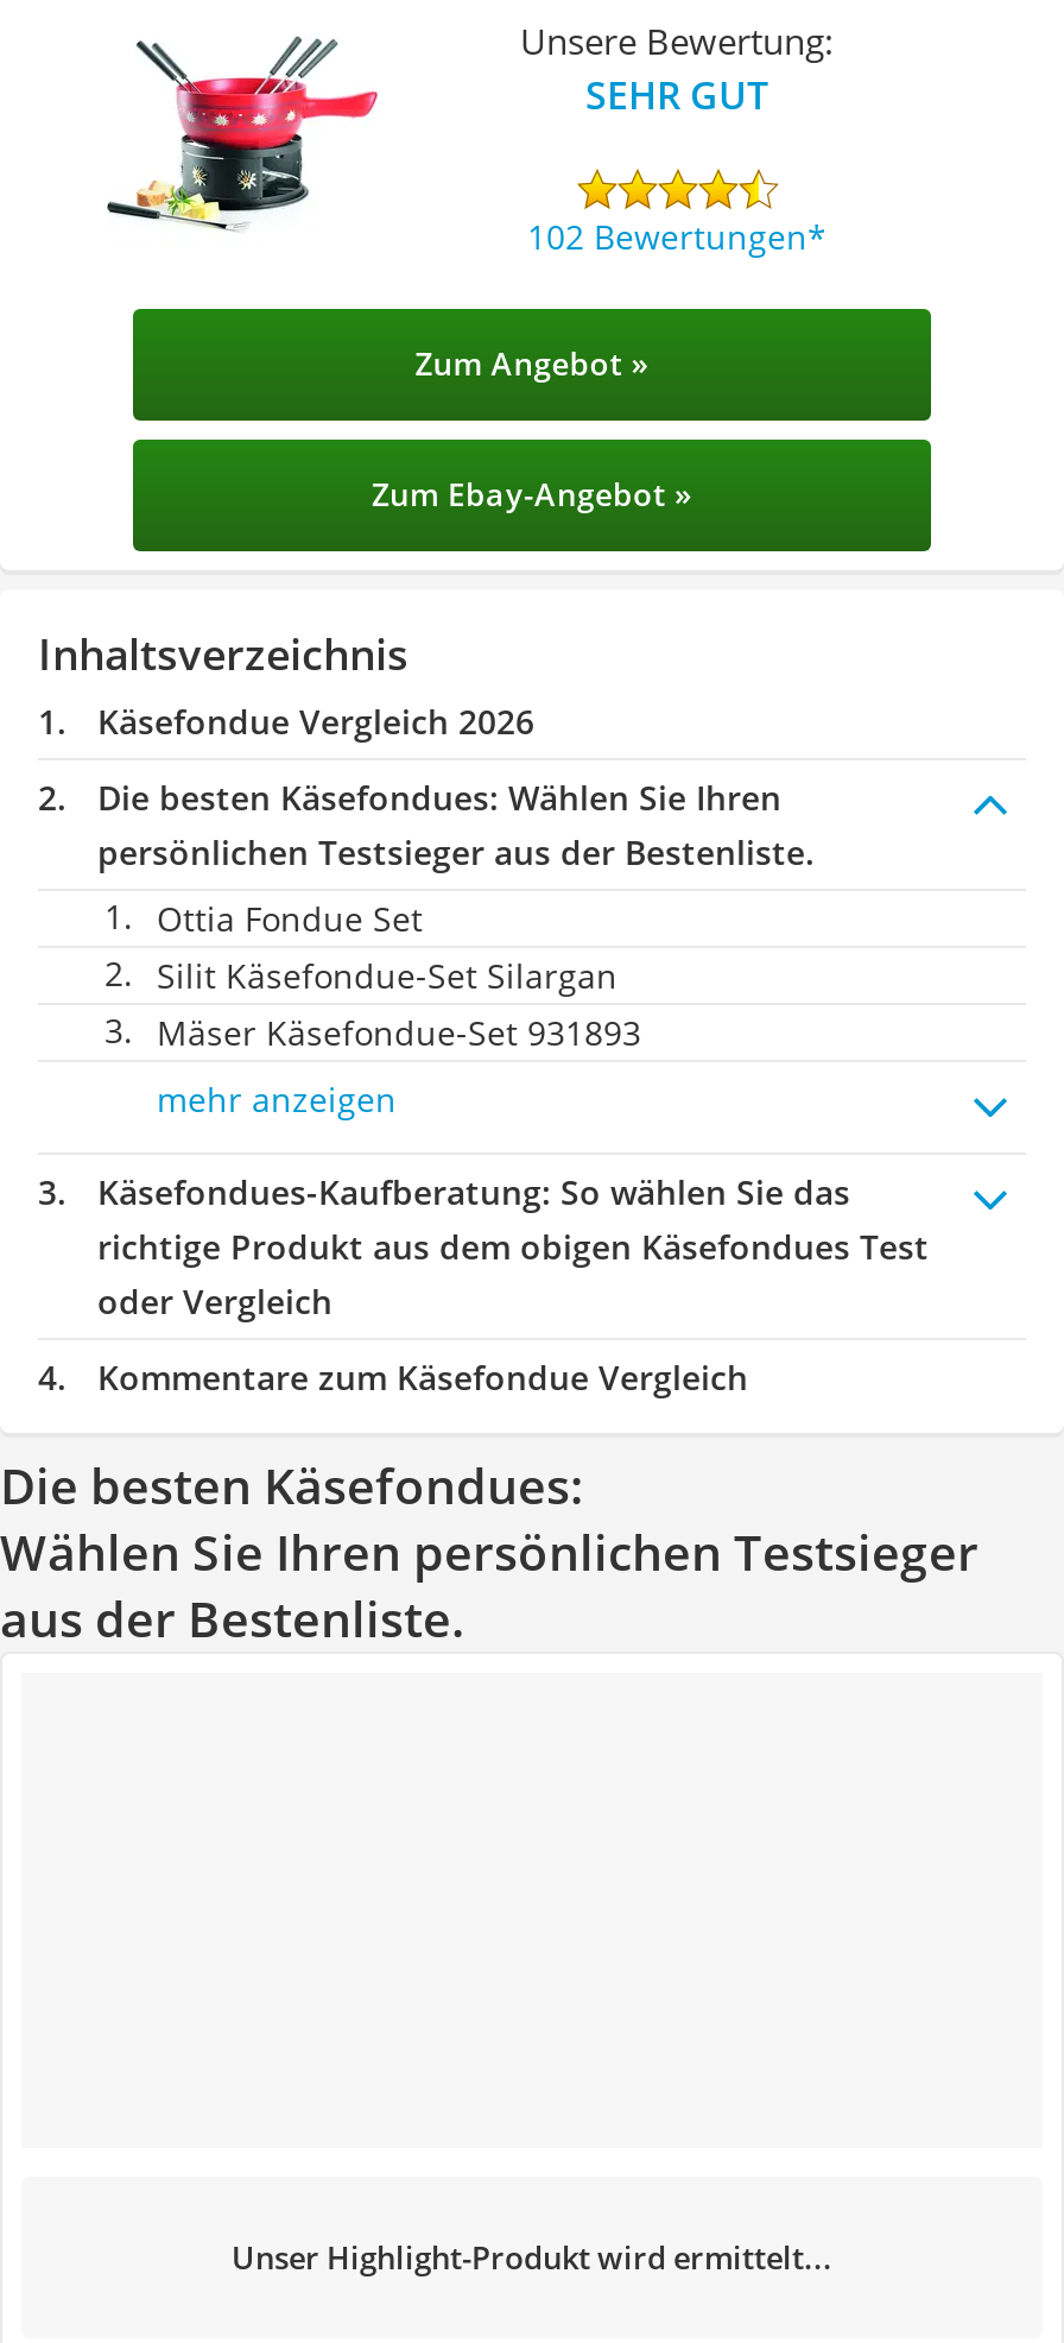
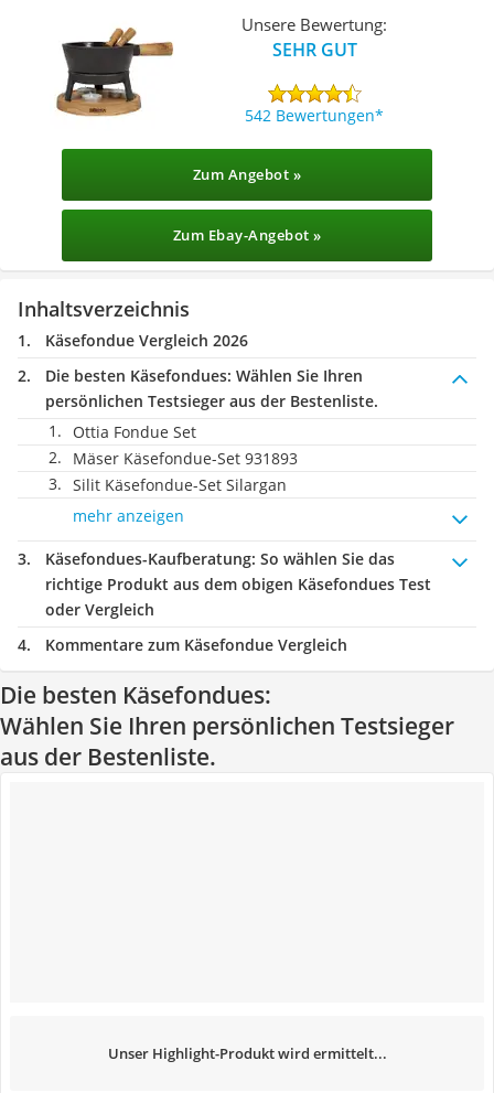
[104,36,380,238] [image] -> [51,23,174,117] [image]
[527,213,807,258] 102 Bewertungen -> [245,104,375,125] 542 Bewertungen
moved [157,953,617,998] -> [73,474,287,495]: Silit Käsefondue-Set Silargan
moved [157,1010,641,1055] -> [73,448,298,469]: Mäser Käsefondue-Set 931893

